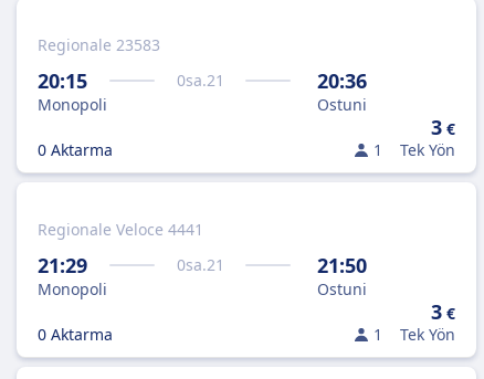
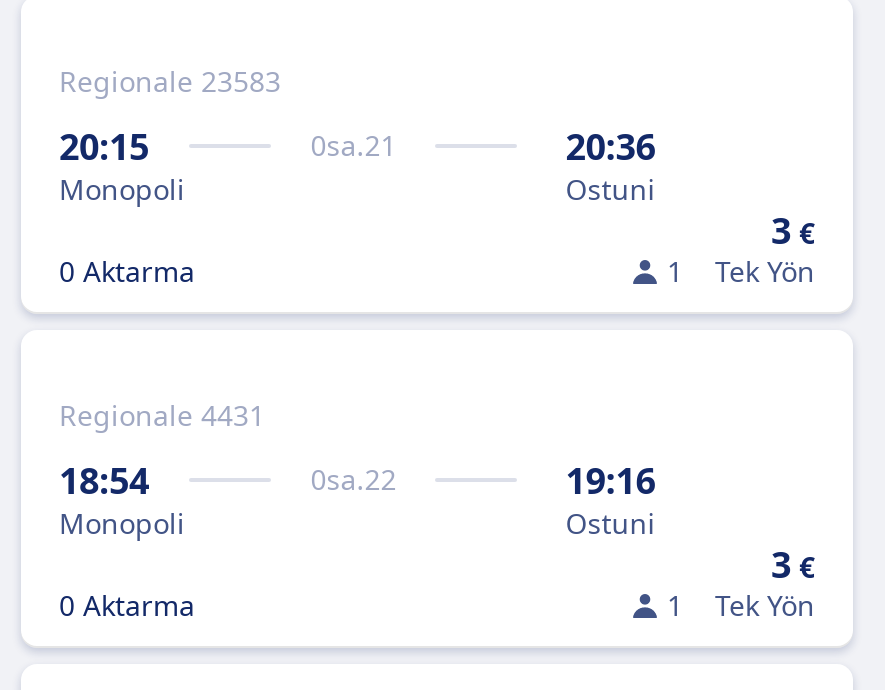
[38,219,203,240] Regionale Veloce 4441 -> [59,396,265,434] Regionale 4431
[38,252,224,278] 21:29 | 0sa.21 -> [59,456,396,504] 18:54 | 0sa.22
[317,252,367,278] 21:50 -> [566,456,656,504] 19:16

